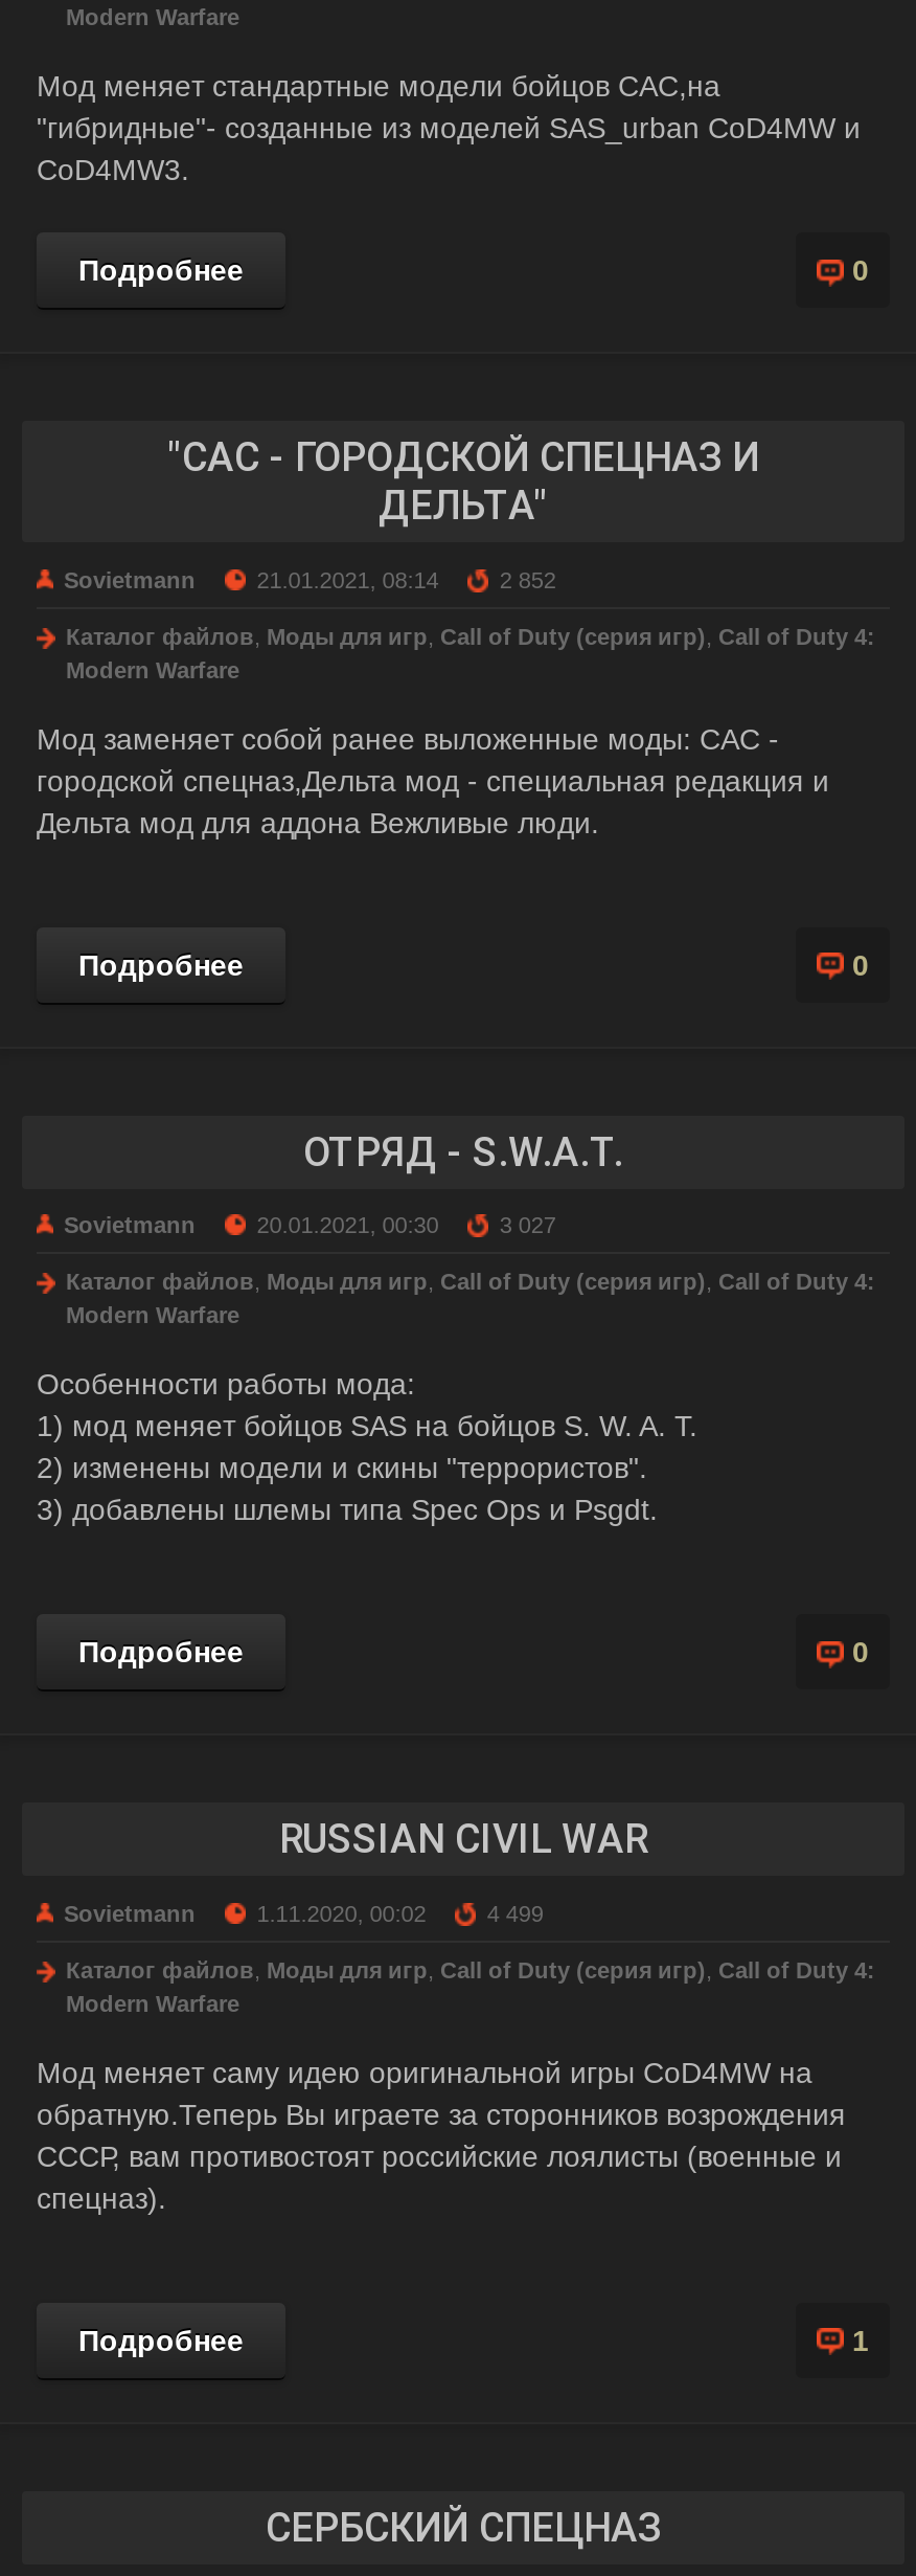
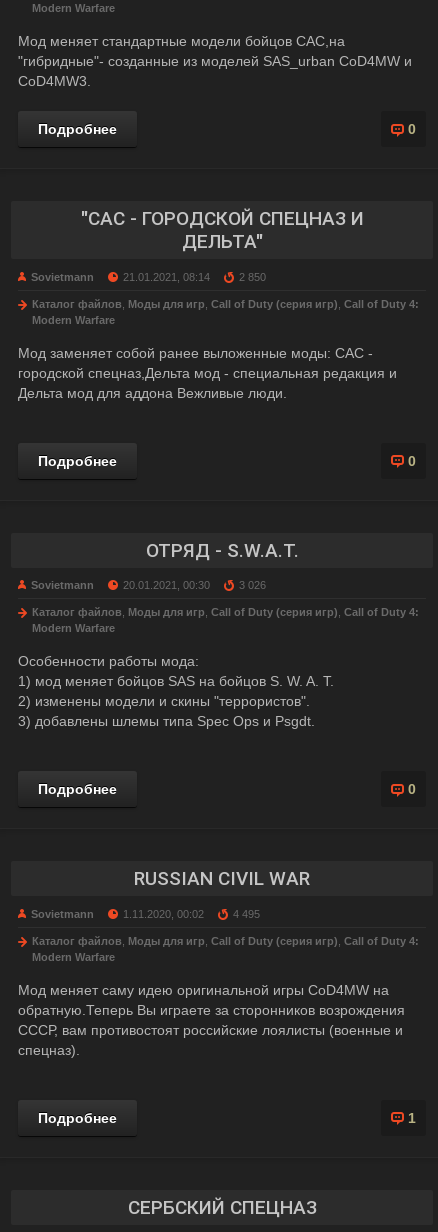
[500,566,556,591] 2 852 -> [239,270,266,282] 2 850
[500,1212,556,1237] 3 027 -> [239,579,266,591] 3 026
[487,1900,544,1925] 4 499 -> [233,907,260,919] 4 495

